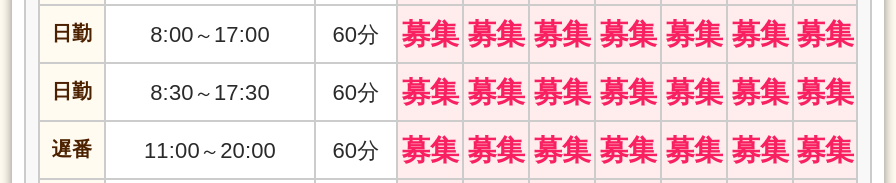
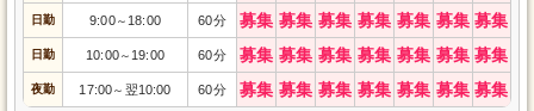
[150,22,270,46] 8:00～17:00 -> [90,13,161,27] 9:00～18:00
[150,80,270,104] 8:30～17:30 -> [86,48,164,62] 10:00～19:00
[52,138,276,162] 遅番 | 11:00～20:00 -> [31,82,171,97] 夜勤 | 17:00～翌10:00

